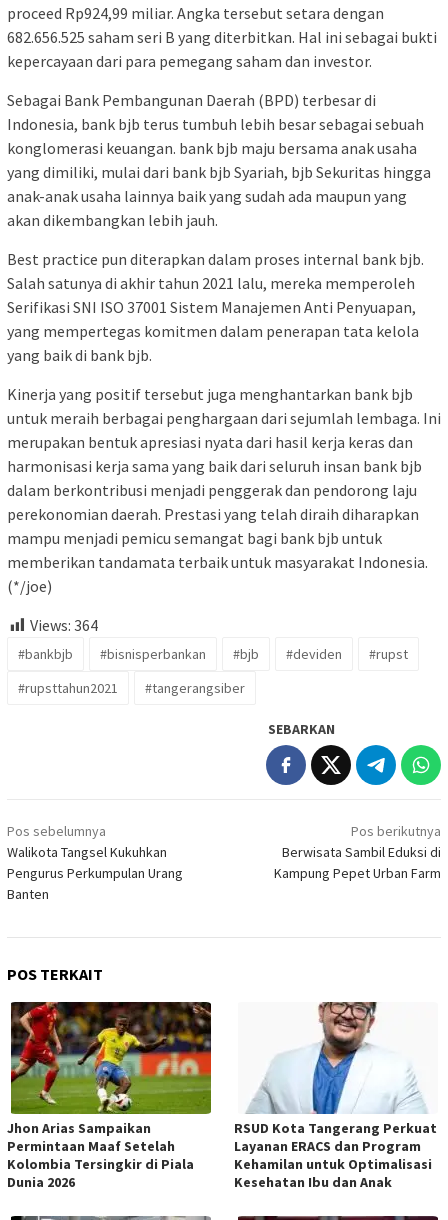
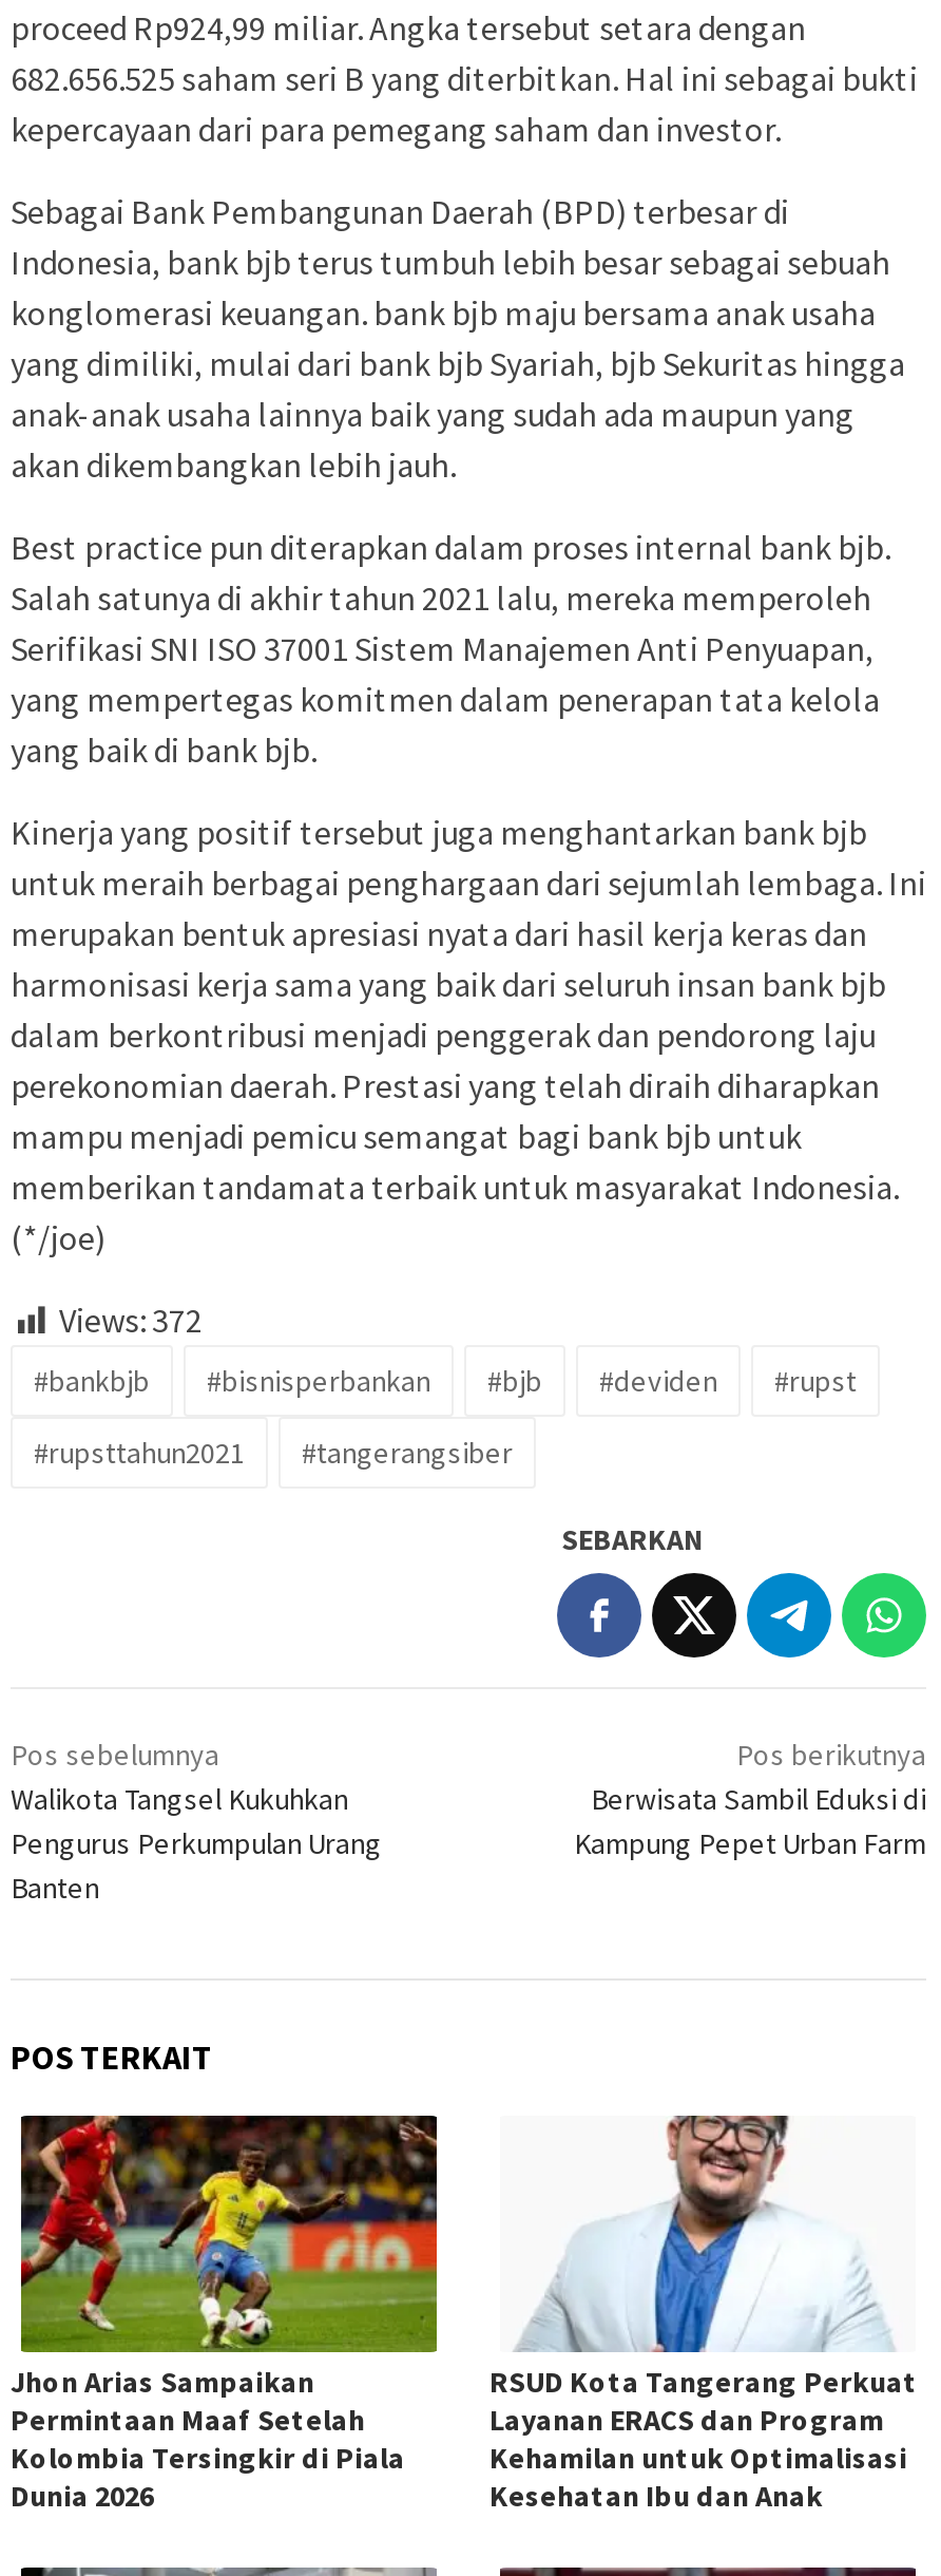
[30,615,98,635] Views: 364 -> [59,1298,203,1340] Views: 372

